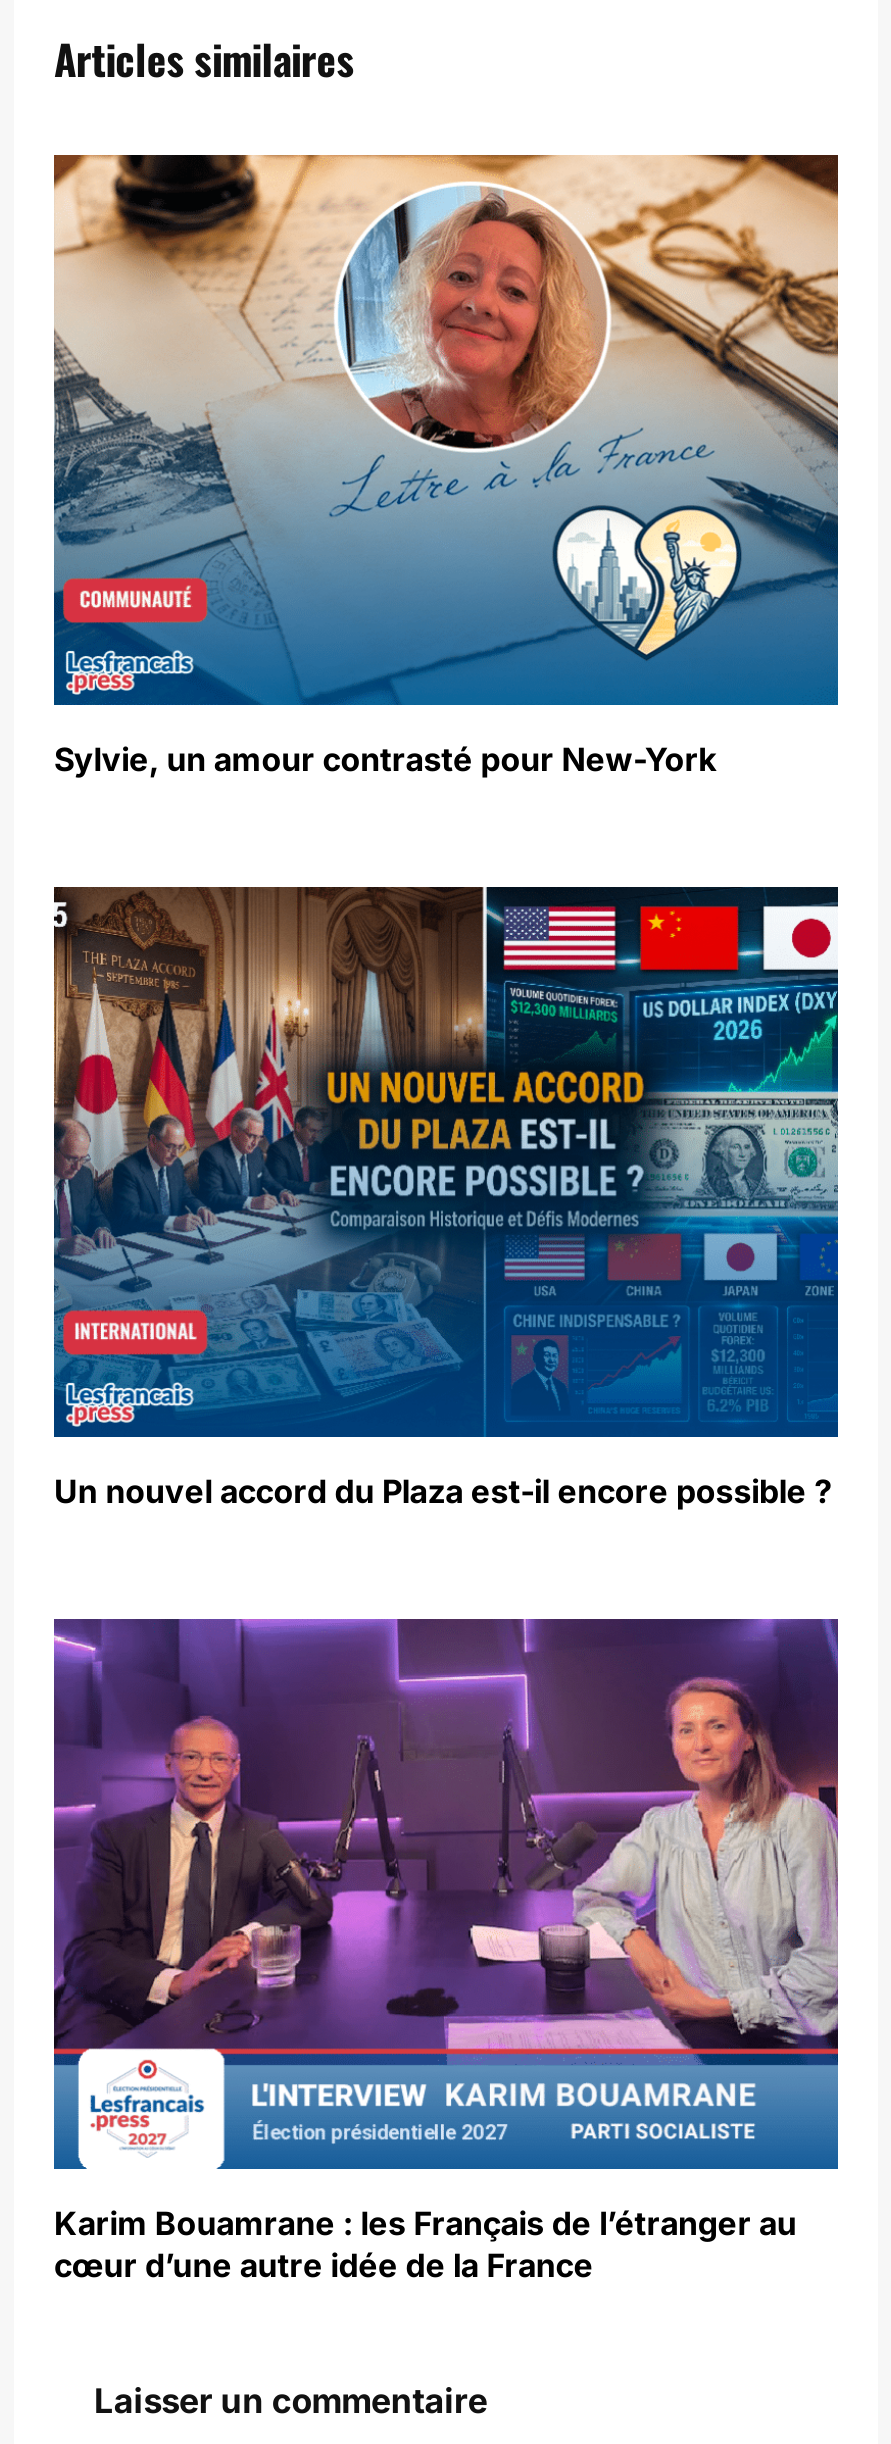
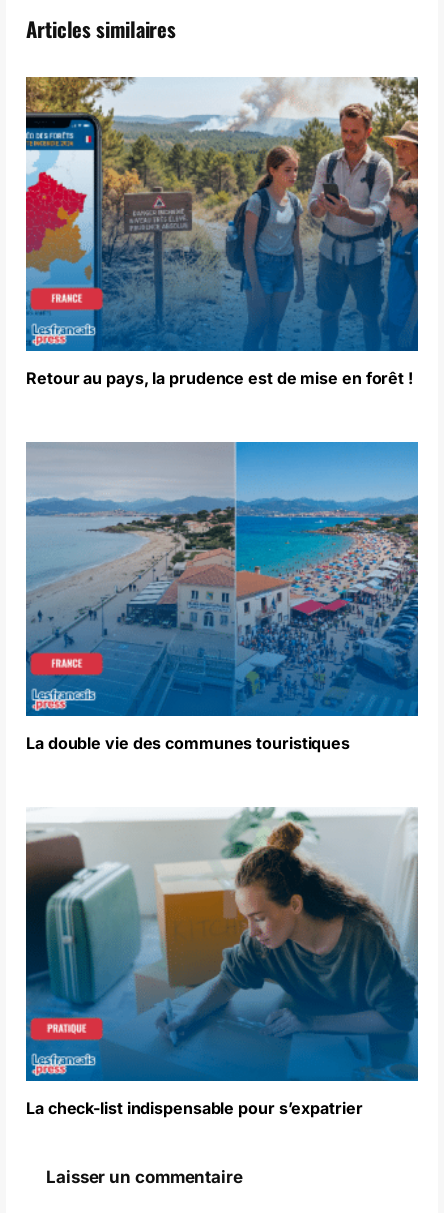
[52,153,838,778] [image] | Sylvie, un amour contrasté pour New-York -> [25,76,419,388] [image] | Retour au pays, la prudence est de mise en forêt !
[52,885,840,1510] [image] | Un nouvel accord du Plaza est-il encore possible ? -> [25,441,419,753] [image] | La double vie des communes touristiques
[52,1617,840,2284] [image] | Karim Bouamrane : les Français de l’étranger au | cœur d’une autre idée de la France -> [26,807,418,1118] [image] | La check-list indispensable pour s’expatrier

